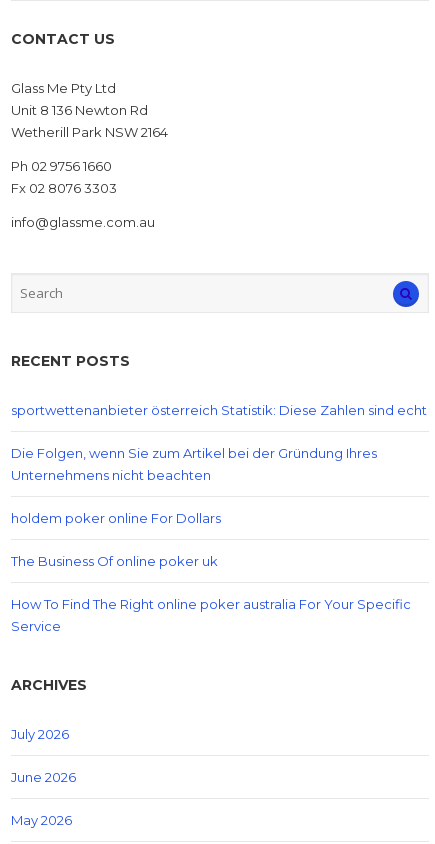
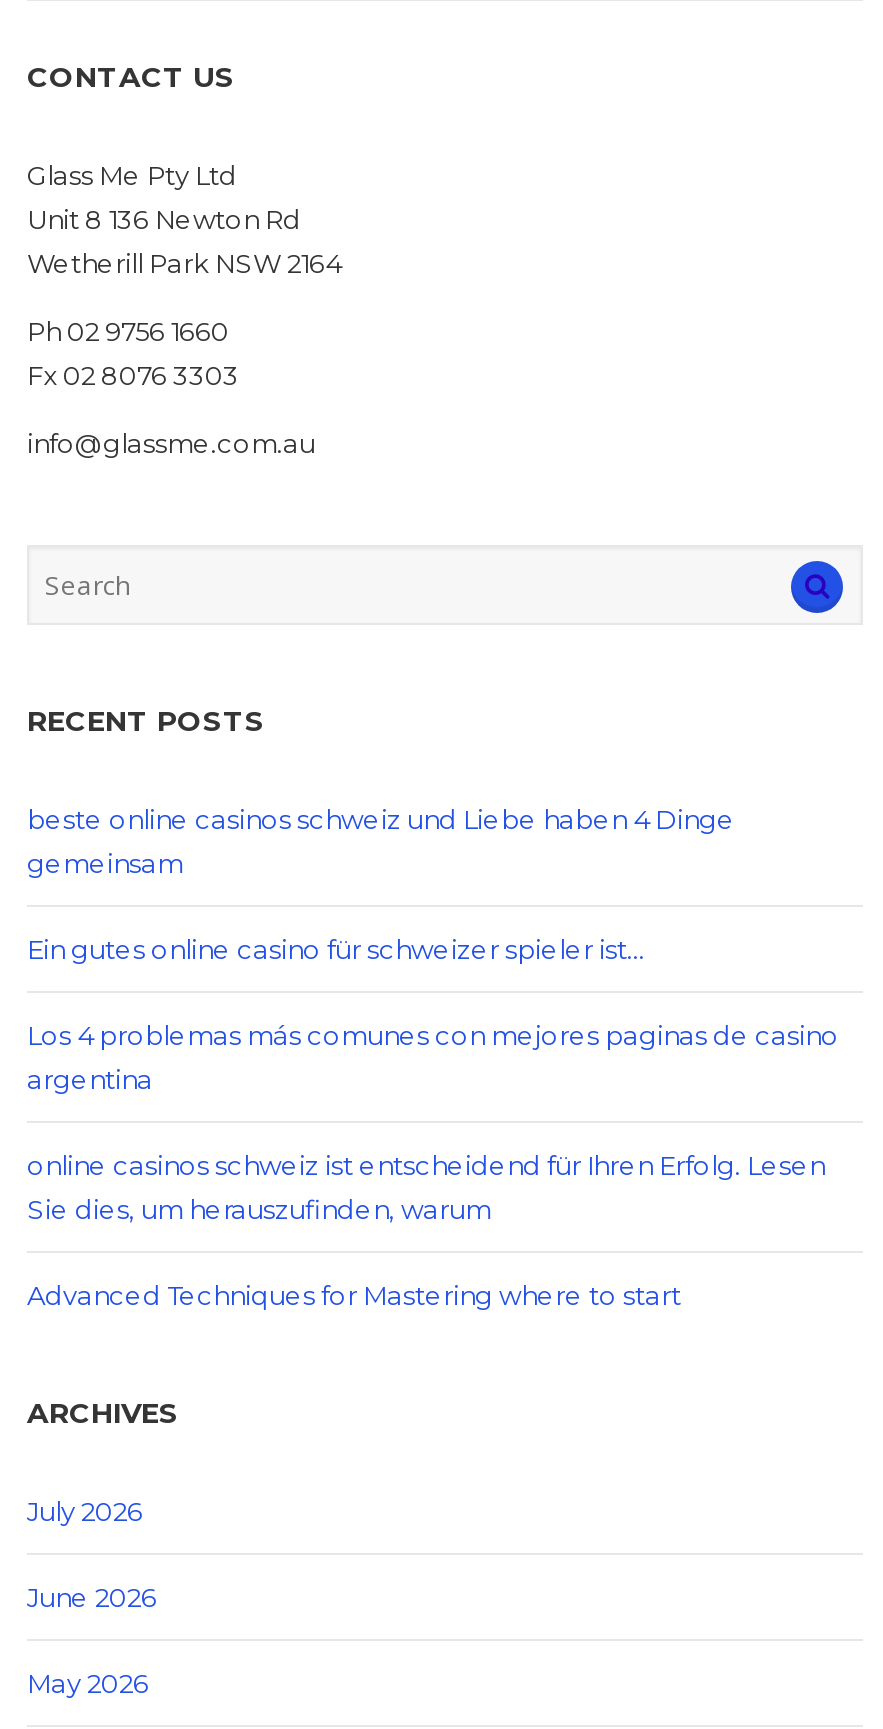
[11,402,427,418] sportwettenanbieter österreich Statistik: Diese Zahlen sind echt -> [27,803,735,879] beste online casinos schweiz und Liebe haben 4 Dinge | gemeinsam
[11,445,377,483] Die Folgen, wenn Sie zum Artikel bei der Gründung Ihres | Unternehmens nicht beachten -> [27,933,645,965] Ein gutes online casino für schweizer spieler ist…
[11,510,221,526] holdem poker online For Dollars -> [27,1019,839,1095] Los 4 problemas más comunes con mejores paginas de casino | argentina
[11,553,218,569] The Business Of online poker uk -> [27,1149,825,1225] online casinos schweiz ist entscheidend für Ihren Erfolg. Lesen | Sie dies, um herauszufinden, warum
[11,596,411,634] How To Find The Right online poker australia For Your Specific | Service -> [27,1279,681,1311] Advanced Techniques for Mastering where to start

